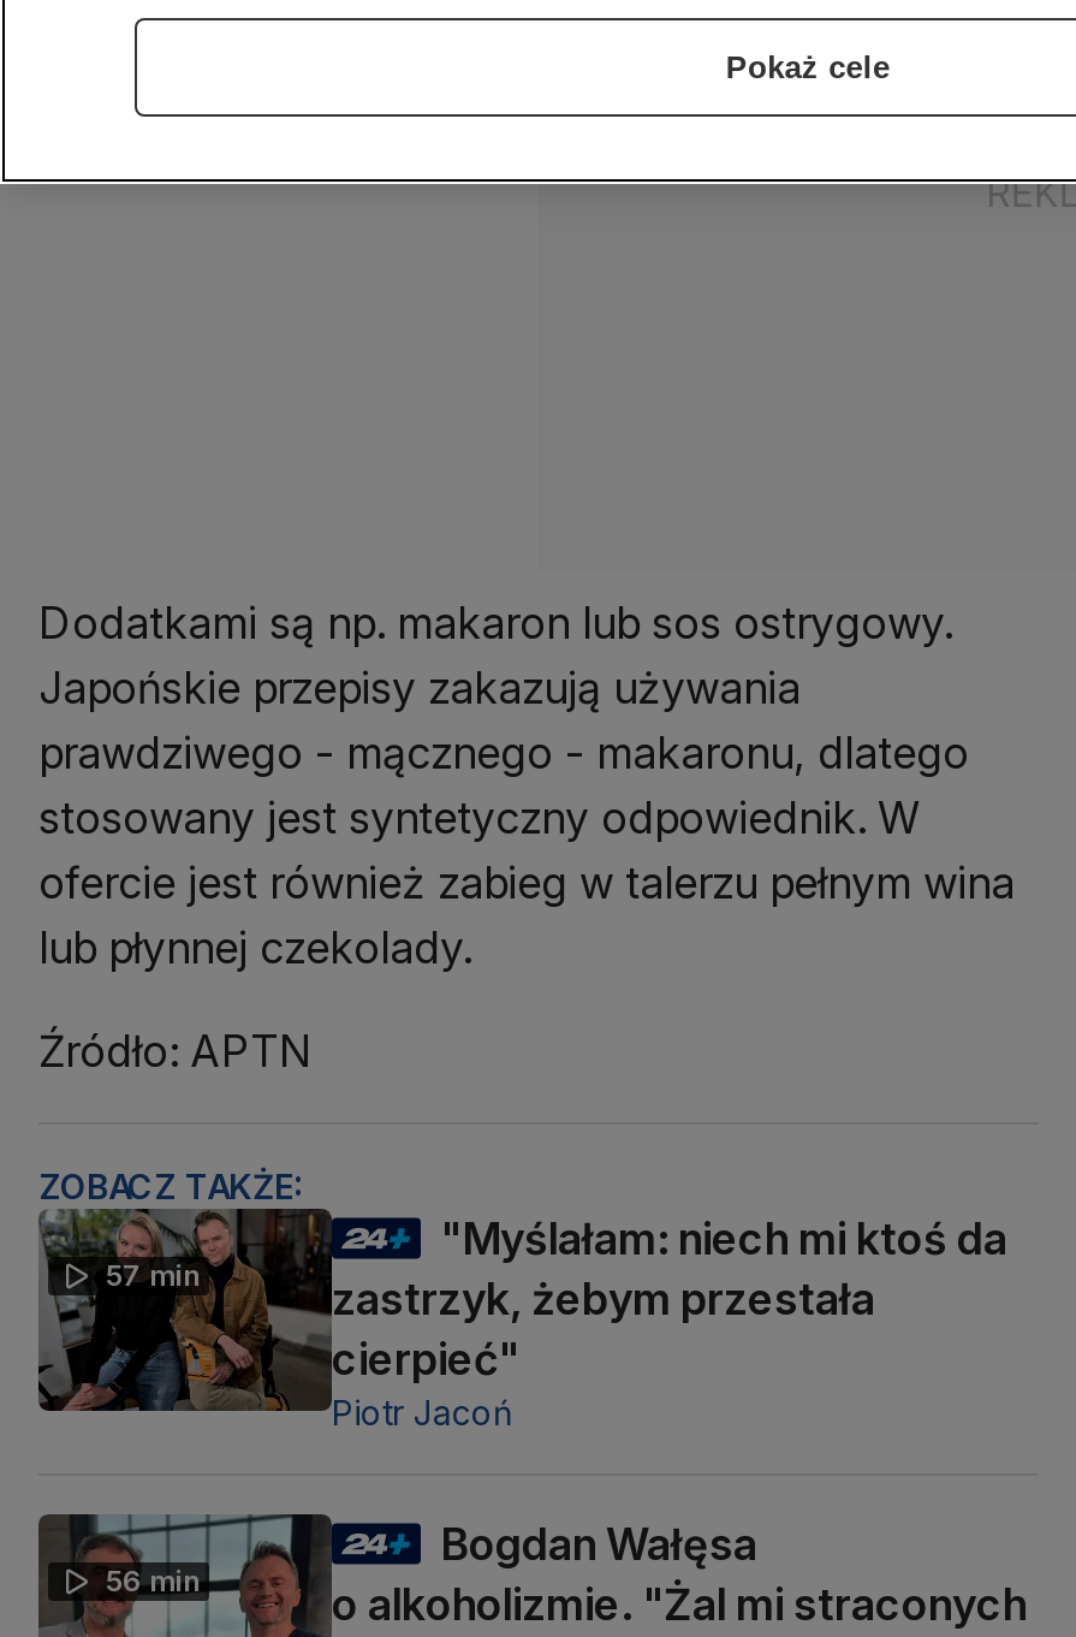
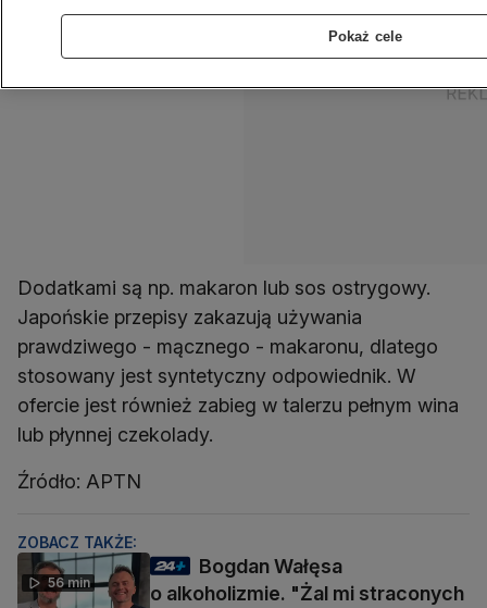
[38,1214,329,1413] [image] | 57 min -> none
[332,1214,1007,1433] "Myślałam: niech mi ktoś da | zastrzyk, żebym przestała | cierpieć" | Piotr Jacoń -> none

